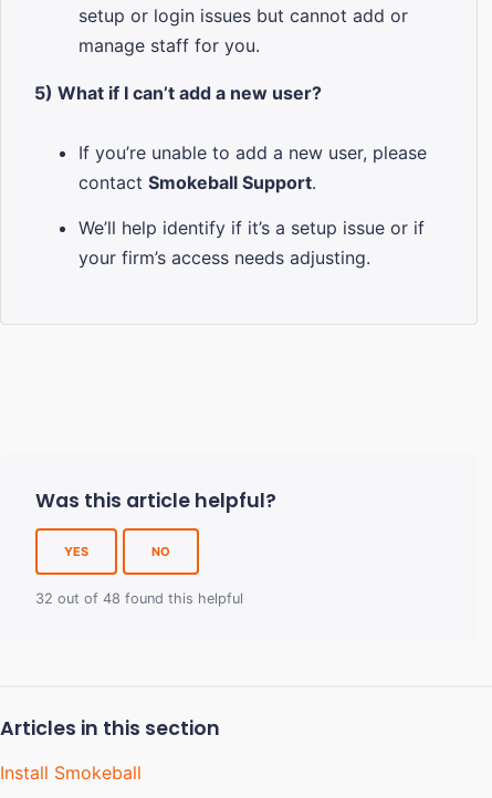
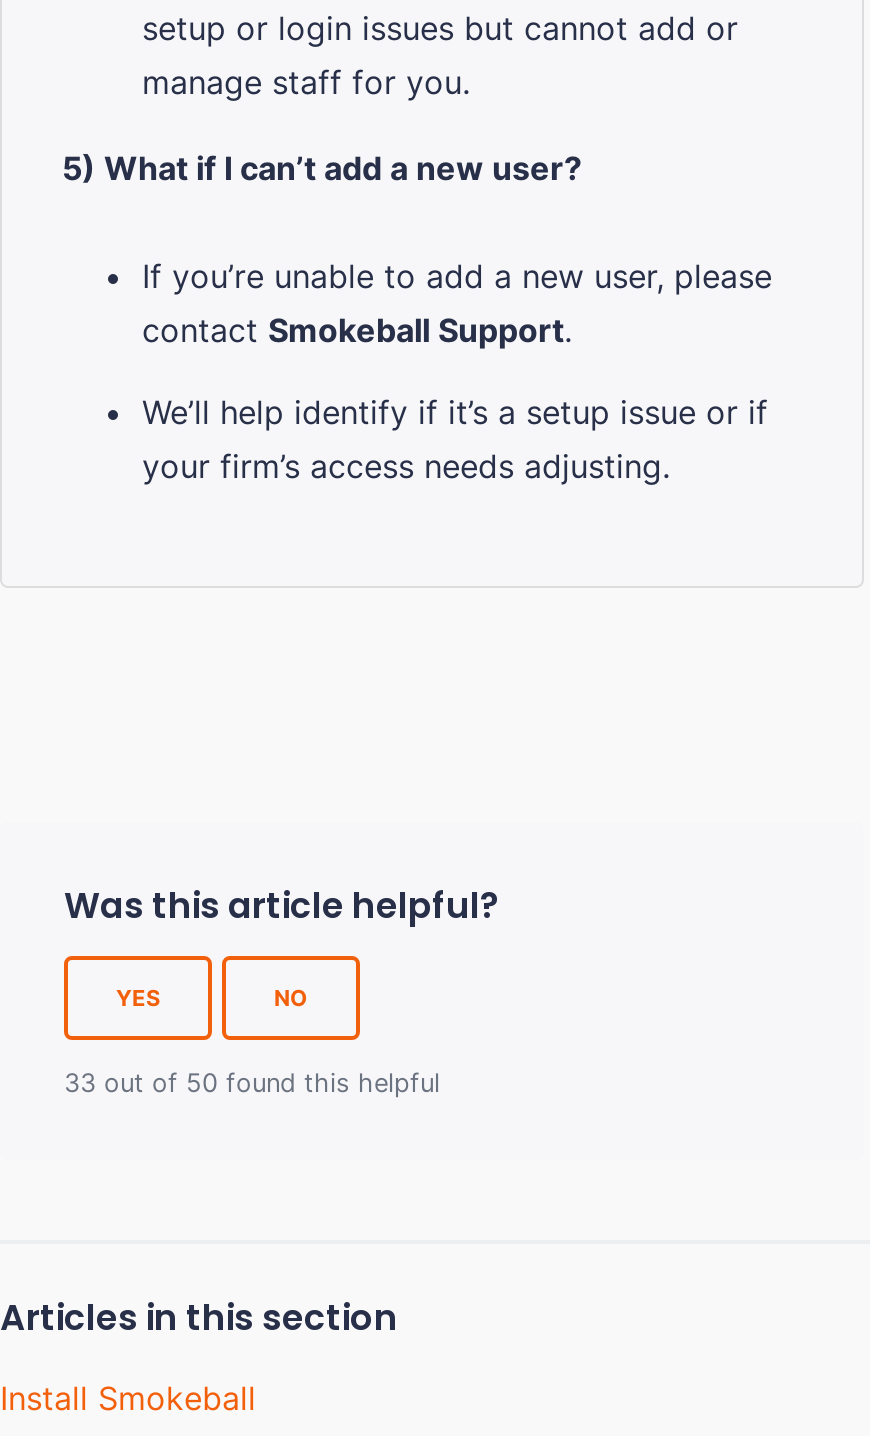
[35,590,243,606] 32 out of 48 found this helpful -> [64,1067,440,1097] 33 out of 50 found this helpful

